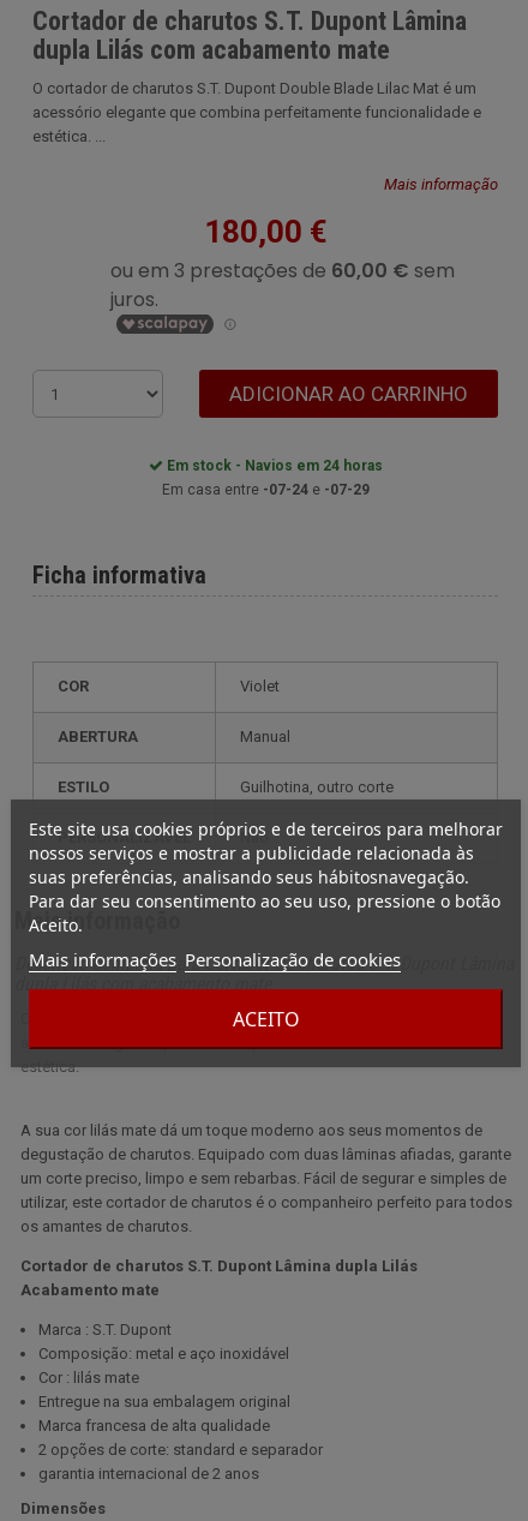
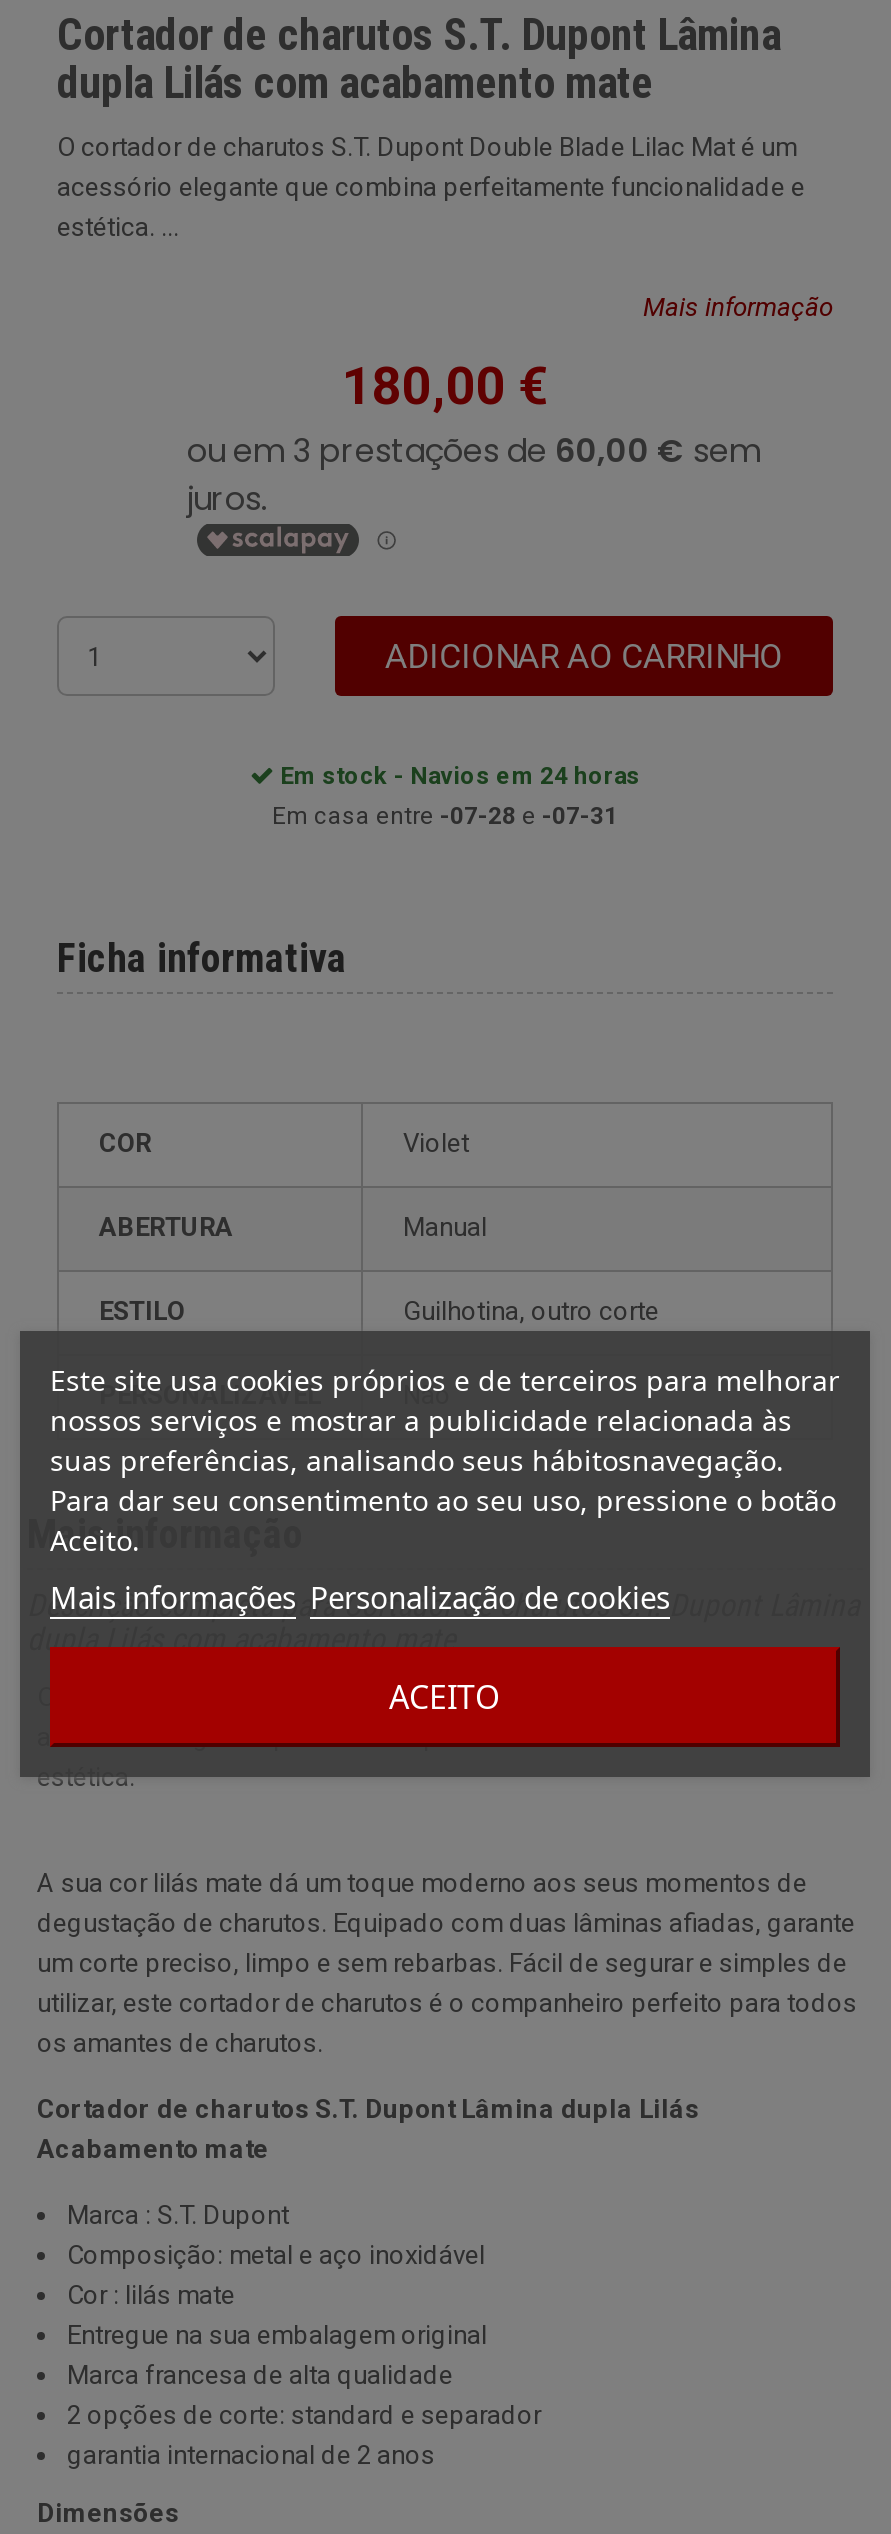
[161,481,369,498] Em casa entre -07-24 e -07-29 -> [272,802,618,830] Em casa entre -07-28 e -07-31

